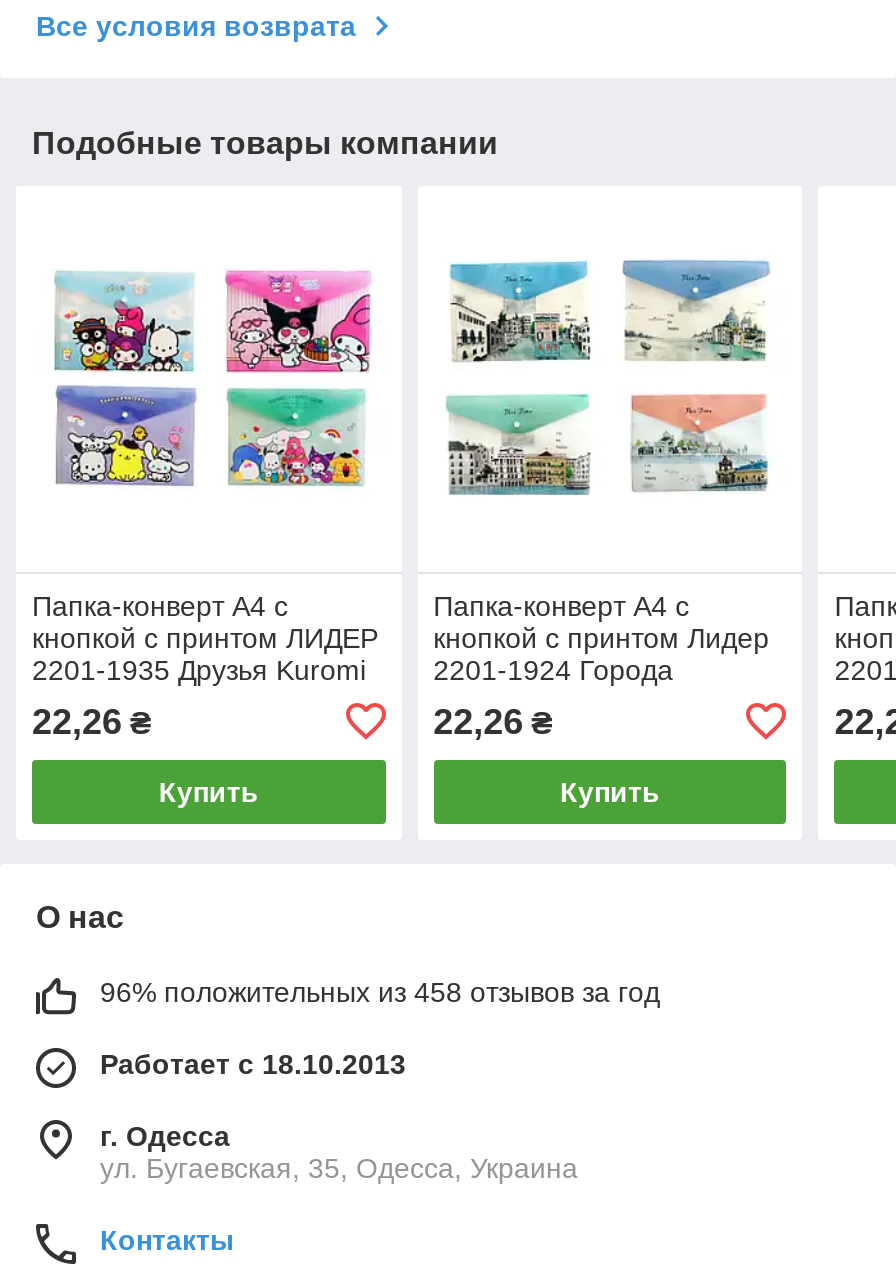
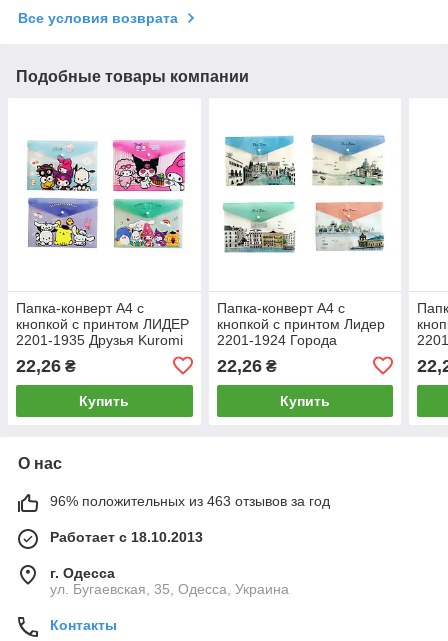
[100,976,660,1008] 96% положительных из 458 отзывов за год -> [50,493,330,509] 96% положительных из 463 отзывов за год

